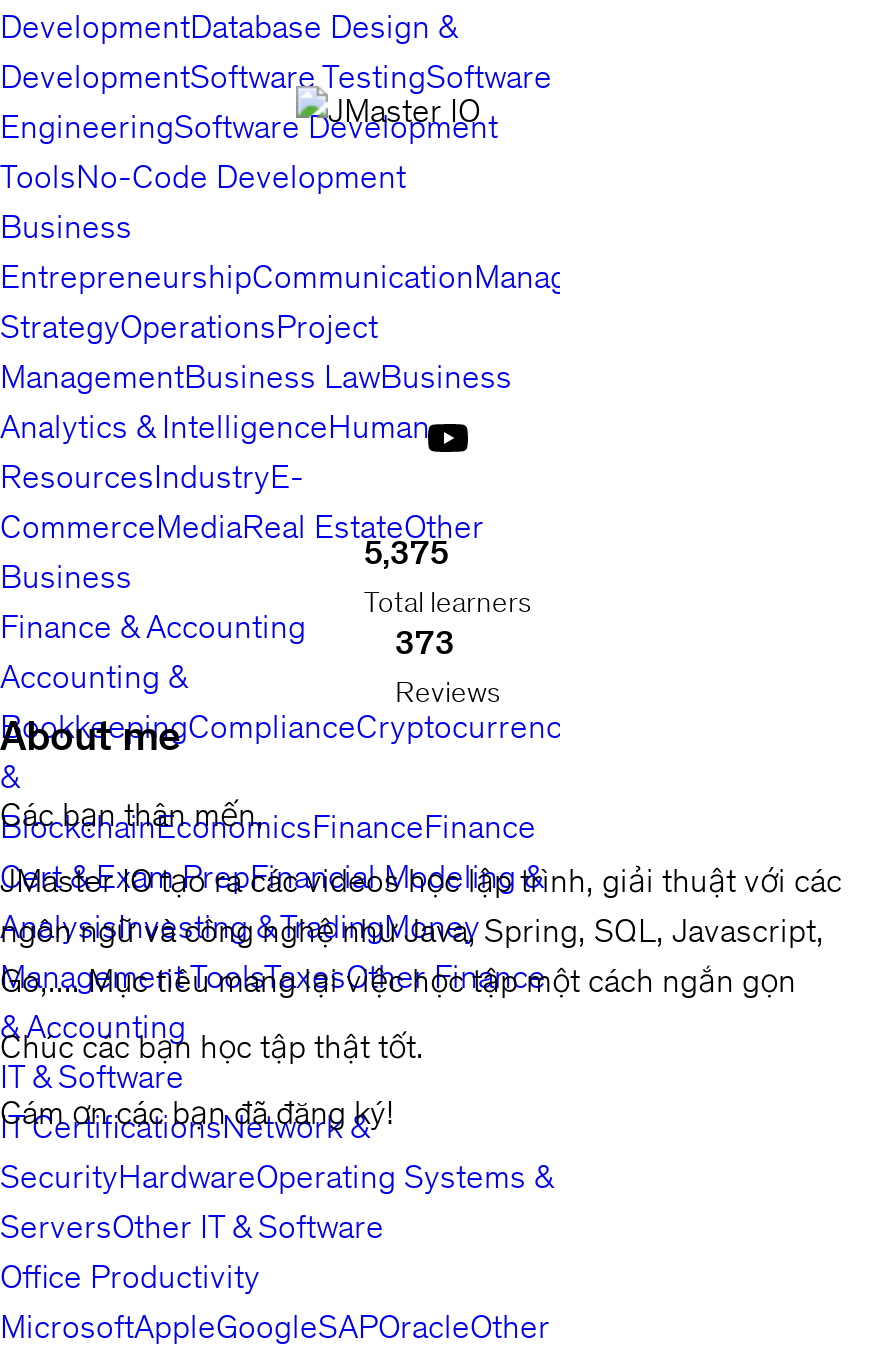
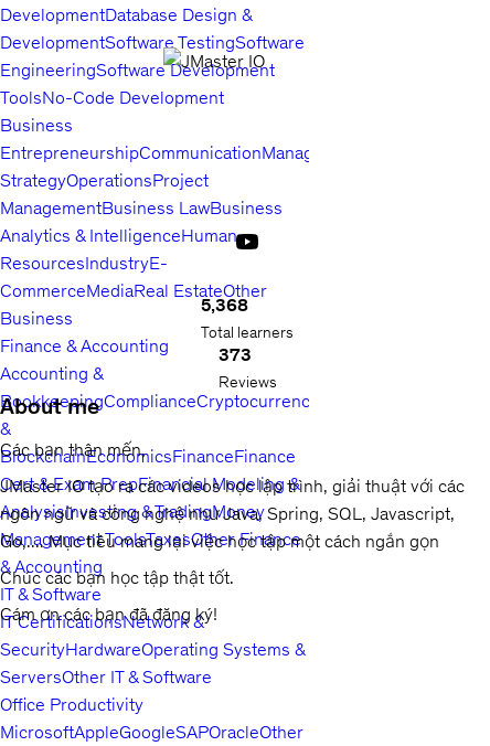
[364,532,448,572] 5,375 -> [201,294,248,316] 5,368

